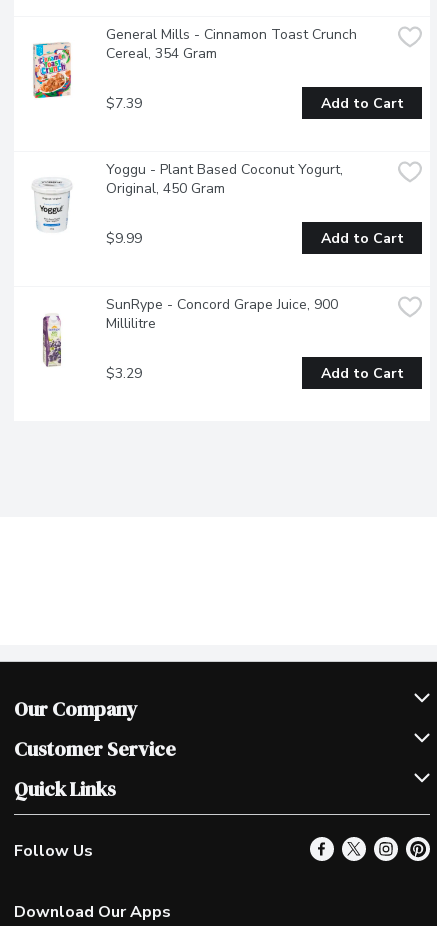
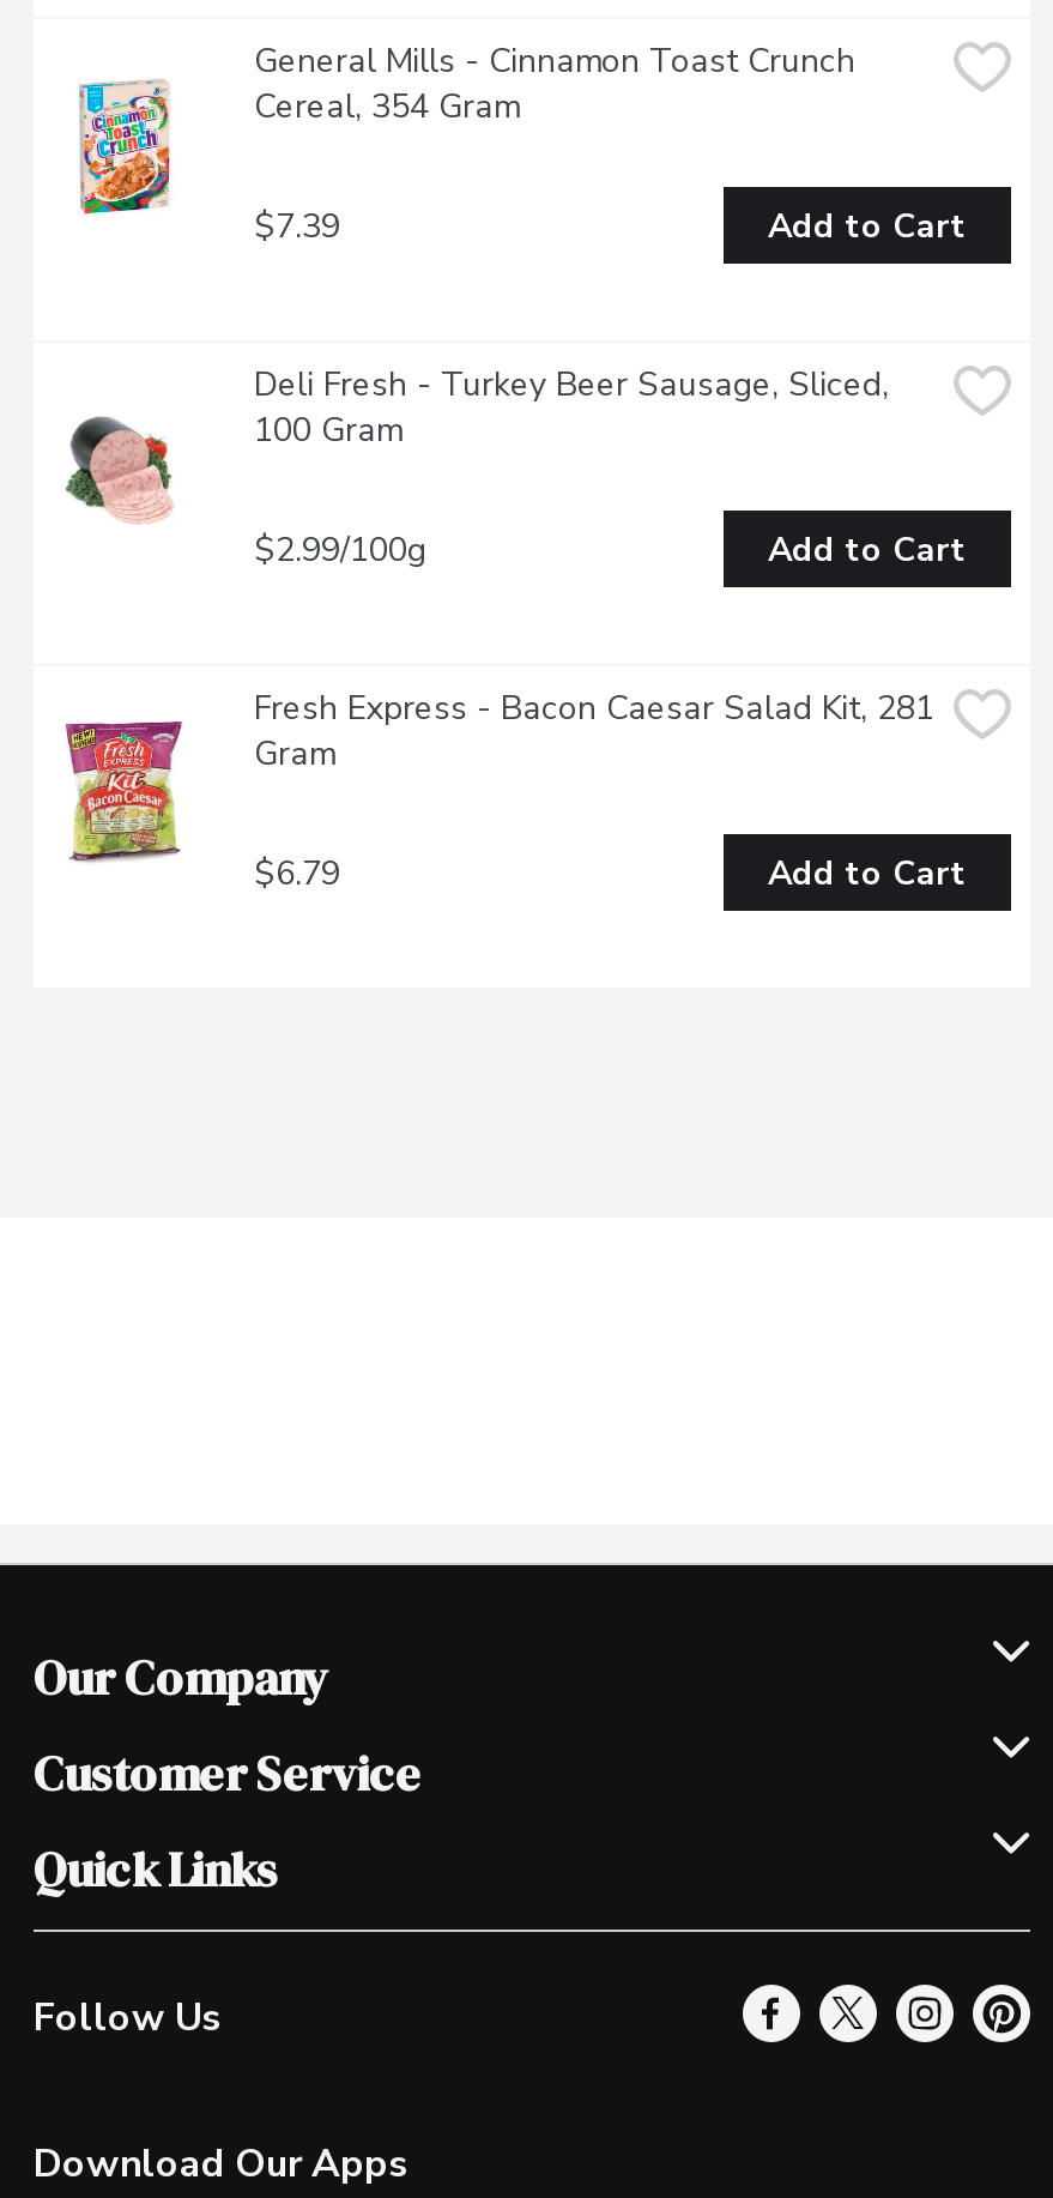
[28,160,343,231] [image] | Yoggu - Plant Based Coconut Yogurt, | Original, 450 Gram -> [65,362,889,530] [image] | Deli Fresh - Turkey Beer Sausage, Sliced, | 100 Gram
[106,229,142,248] $9.99 -> [254,527,426,572] $2.99/100g
[28,295,338,368] [image] | SunRype - Concord Grape Juice, 900 | Millilitre -> [65,686,934,863] [image] | Fresh Express - Bacon Caesar Salad Kit, 281 | Gram
[106,364,142,383] $3.29 -> [254,850,340,896] $6.79

